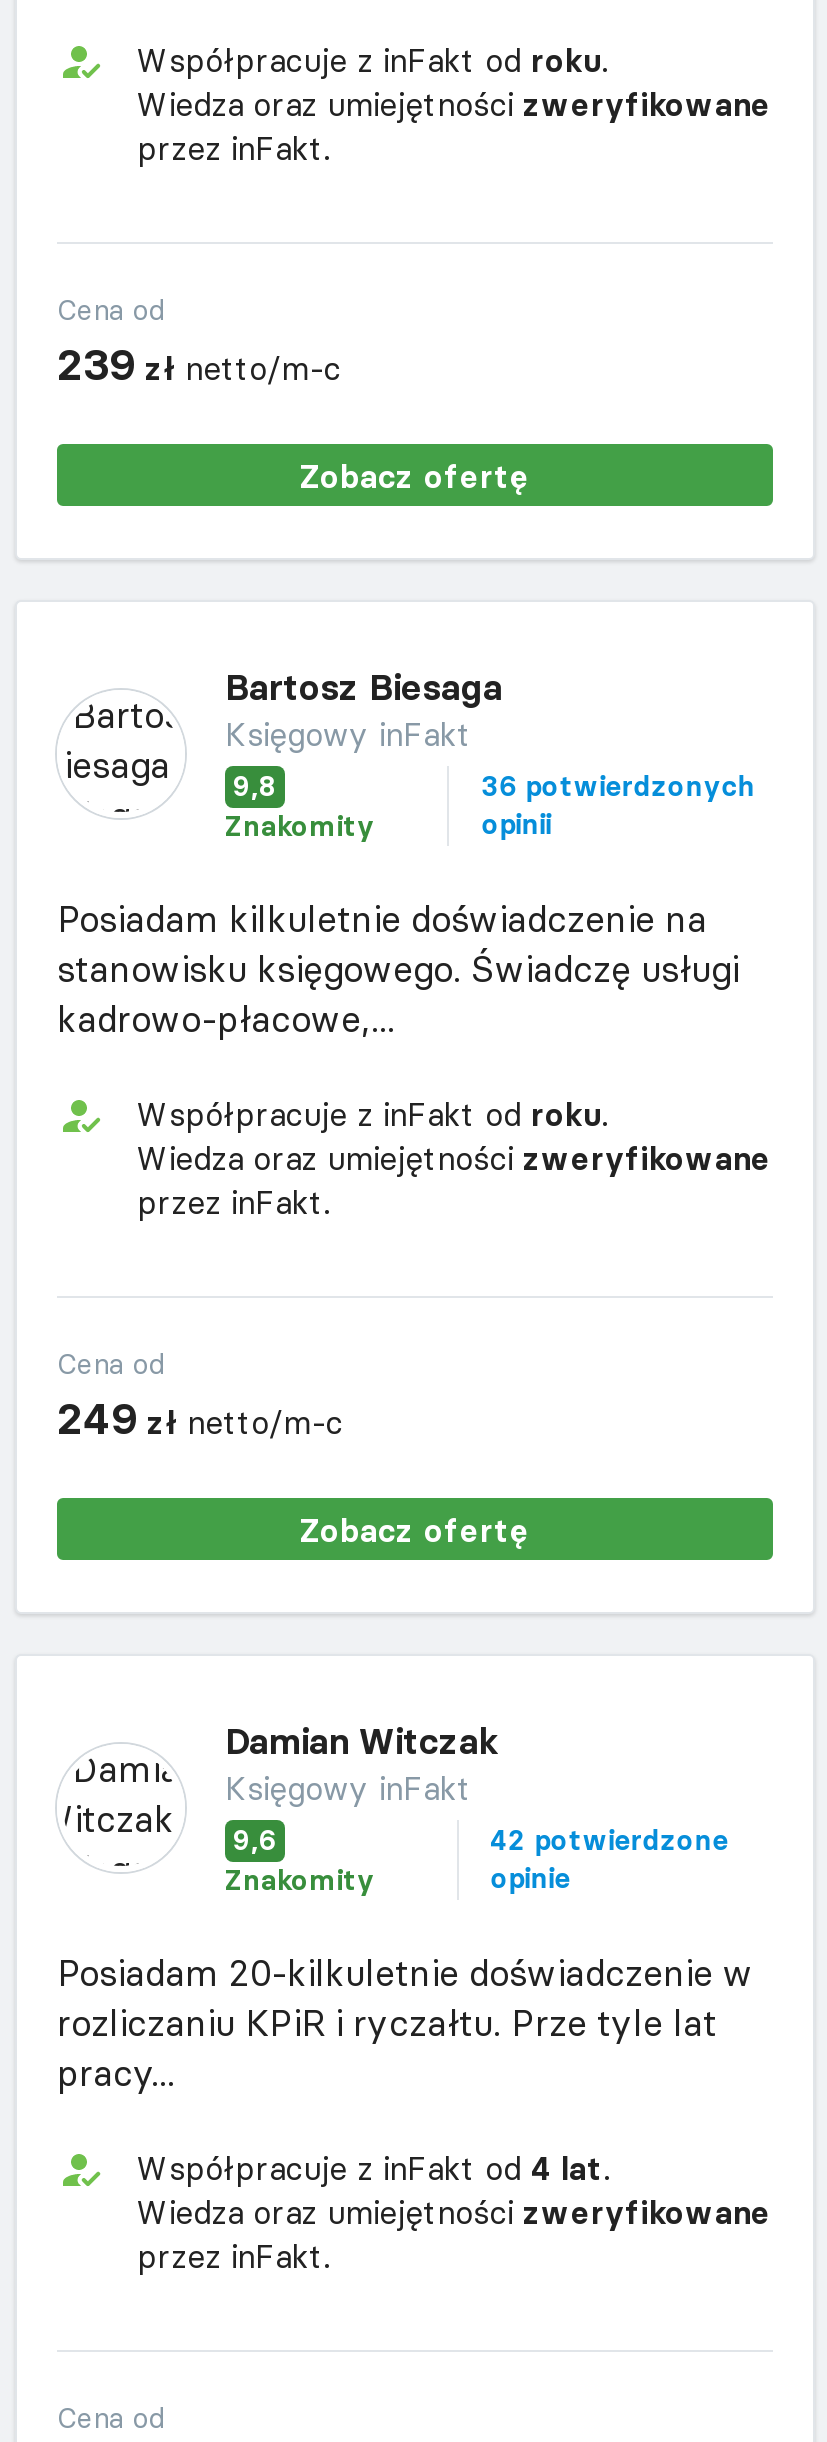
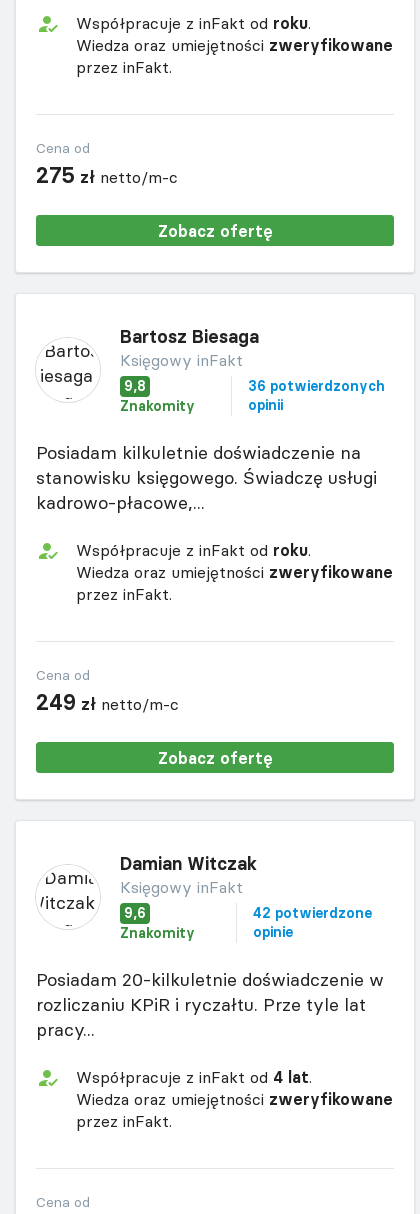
[57,338,341,392] 239 zł netto/m-c -> [36,162,178,189] 275 zł netto/m-c

